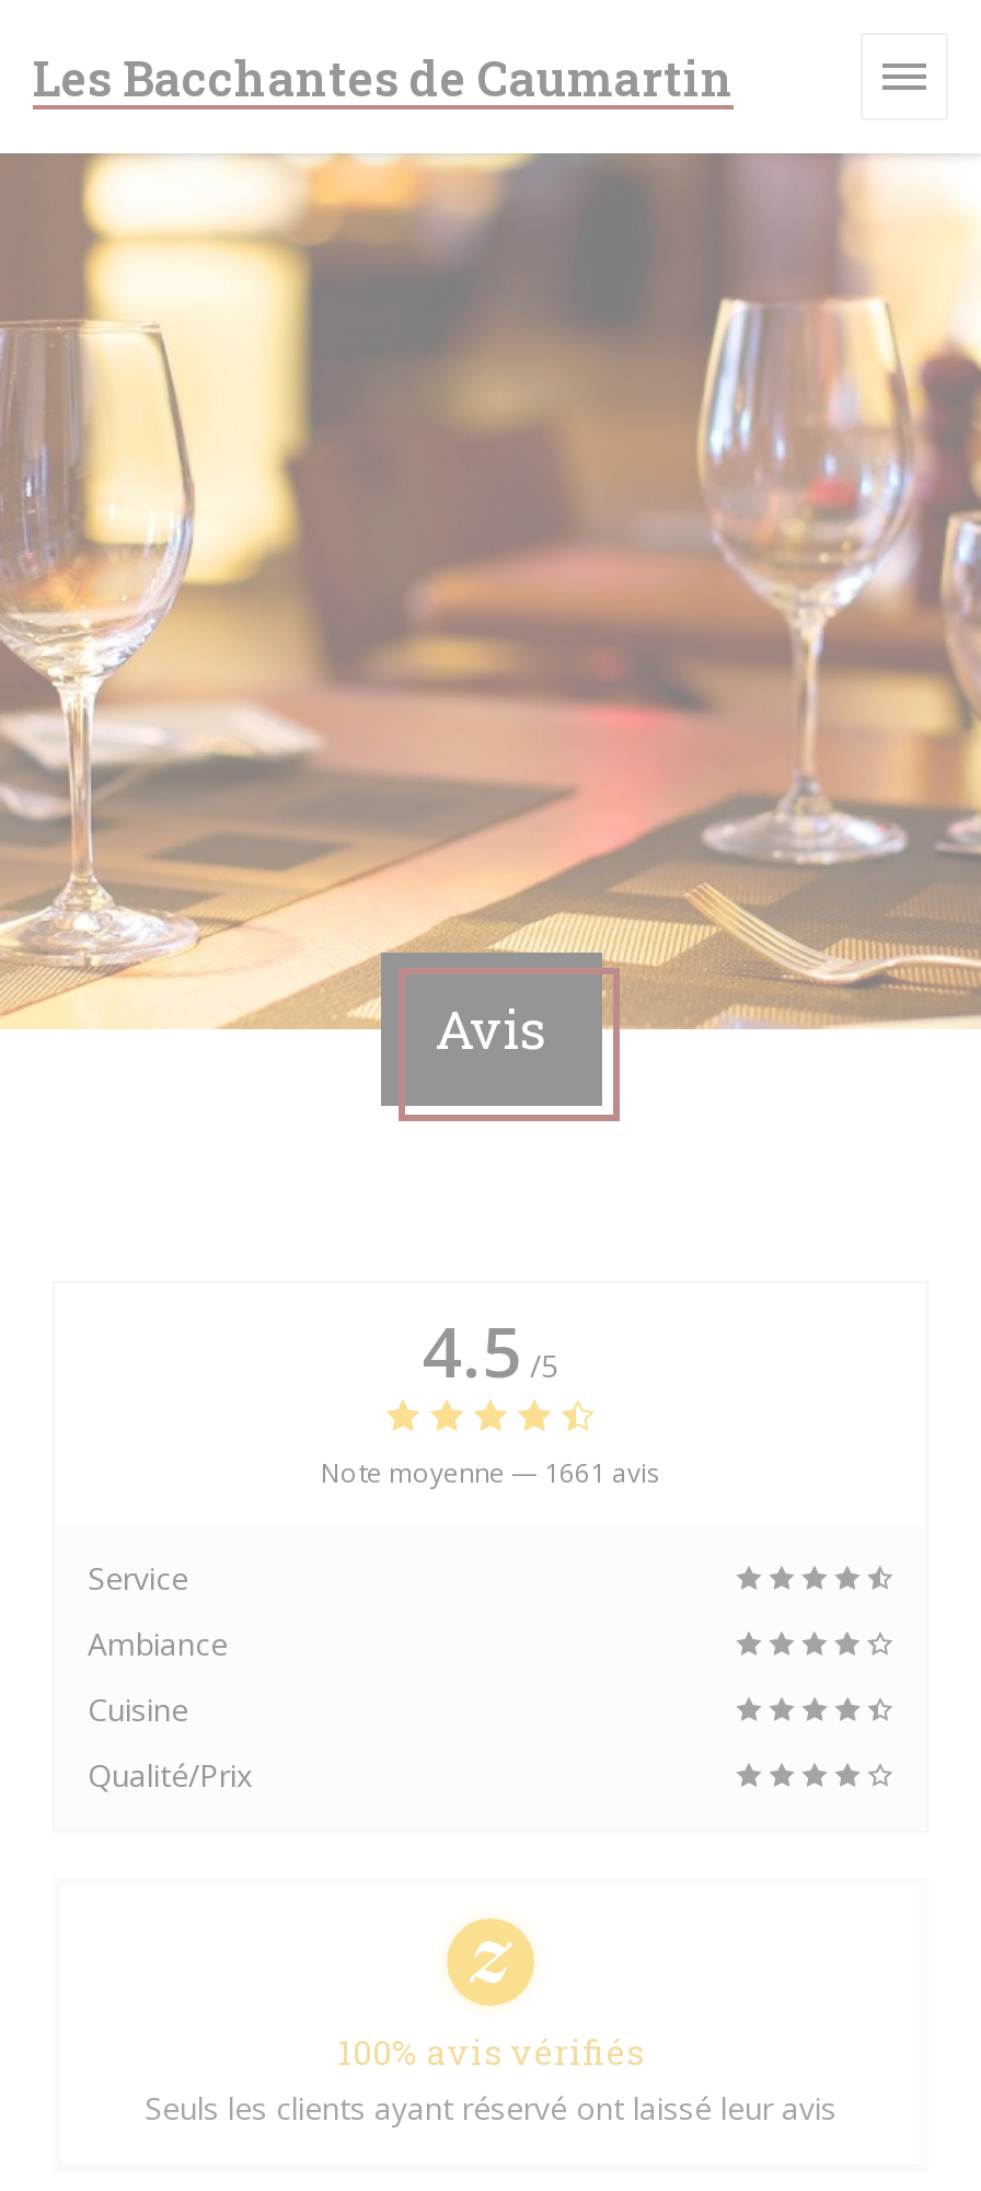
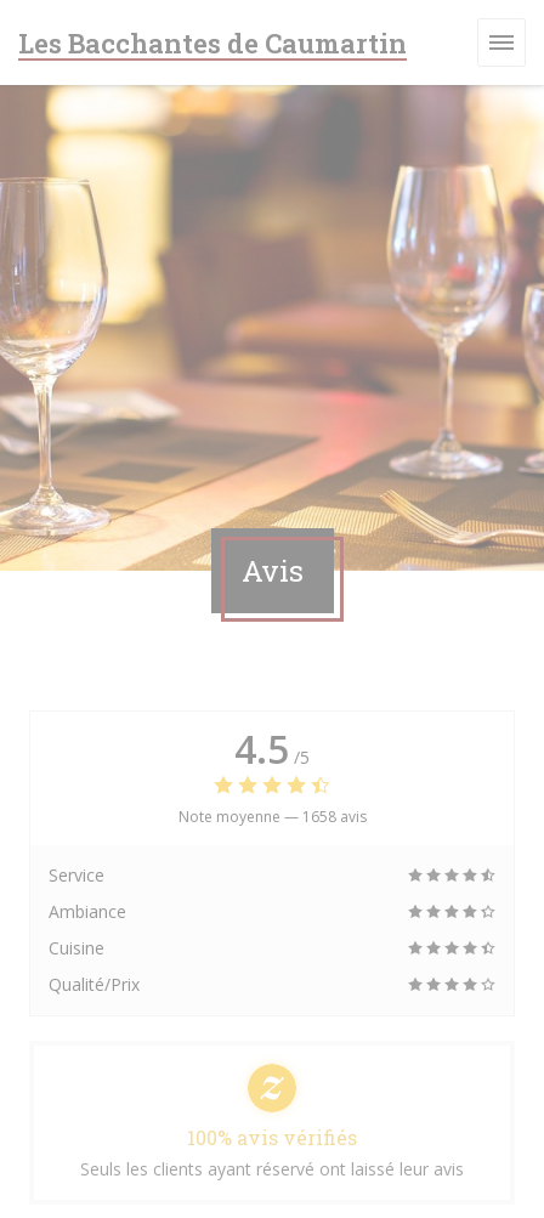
[321,1454,660,1491] Note moyenne — 1661 avis -> [178,806,366,827] Note moyenne — 1658 avis

